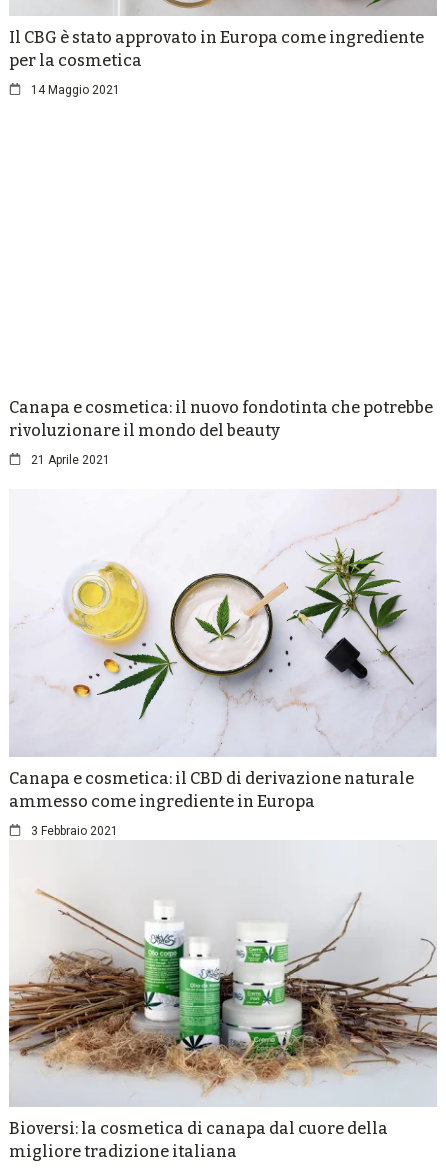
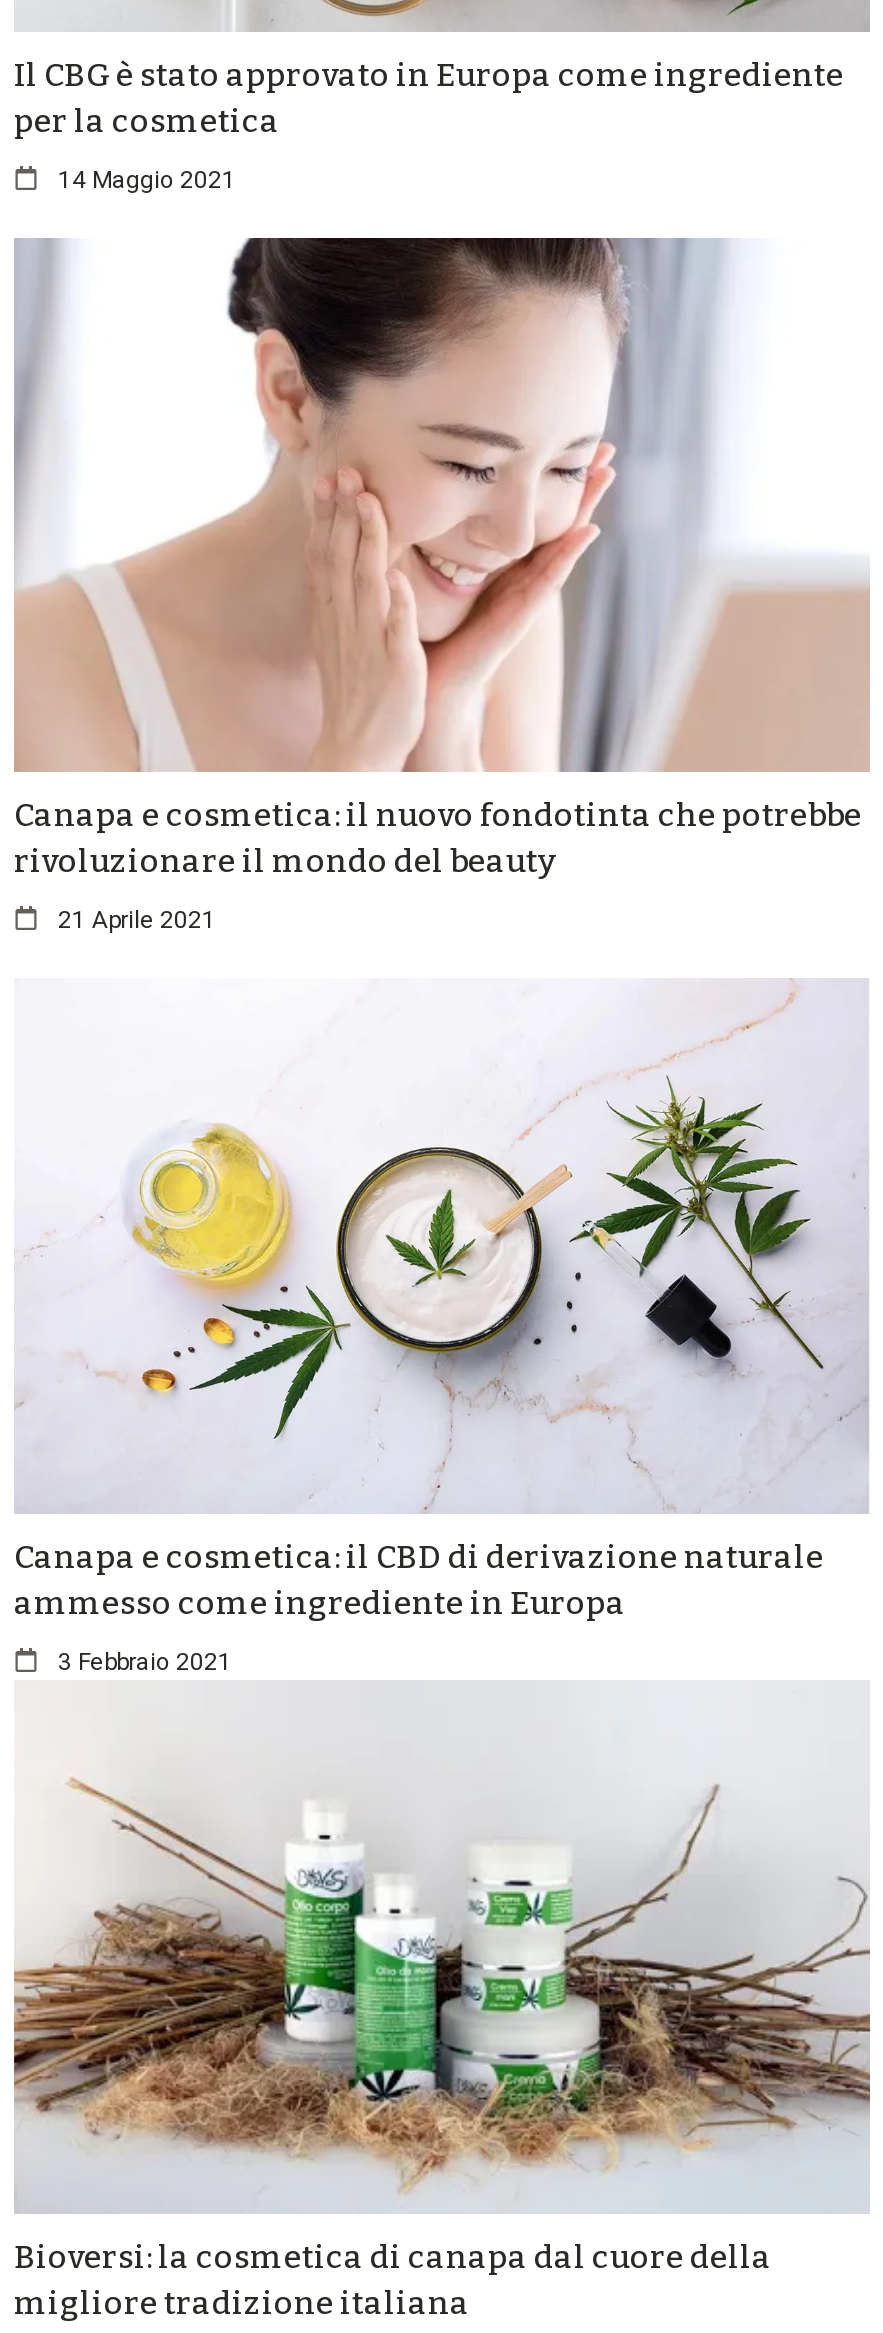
none -> [12,236,870,774] [image]

